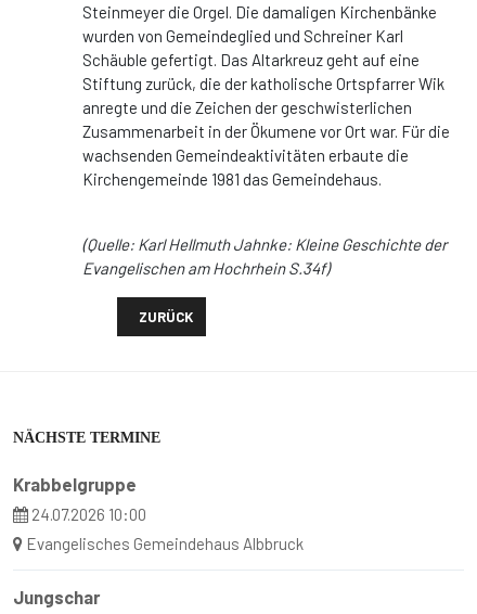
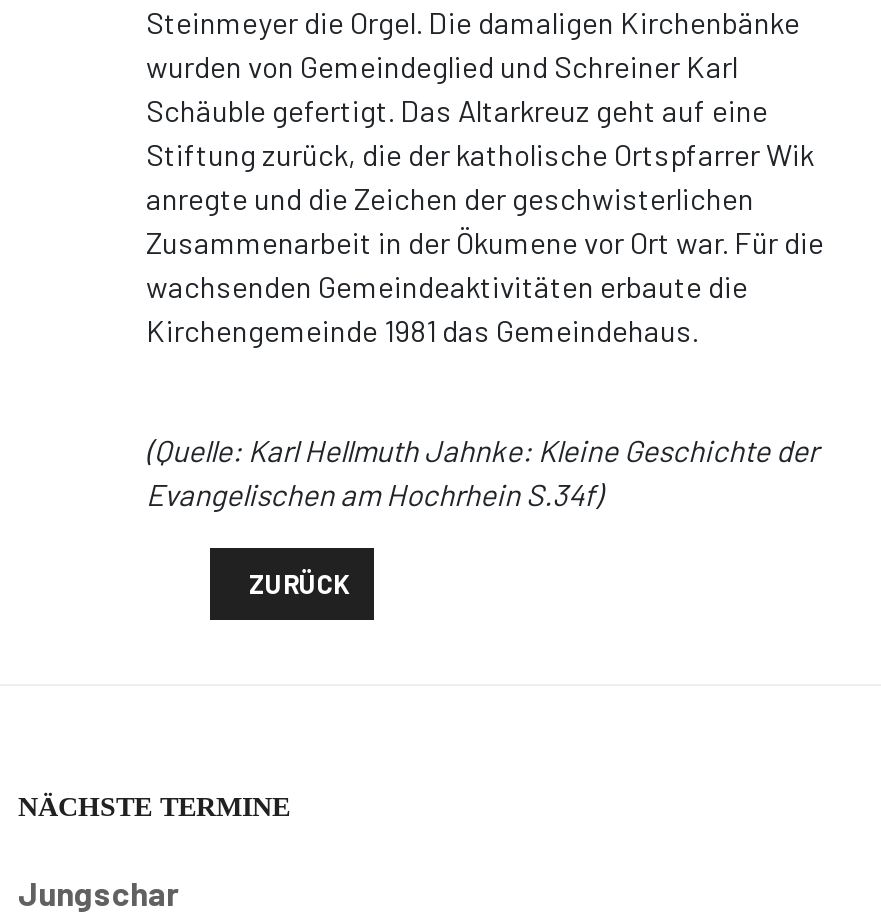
[13,473,304,553] Krabbelgruppe | 24.07.2026 10:00 | Evangelisches Gemeindehaus Albbruck -> none

